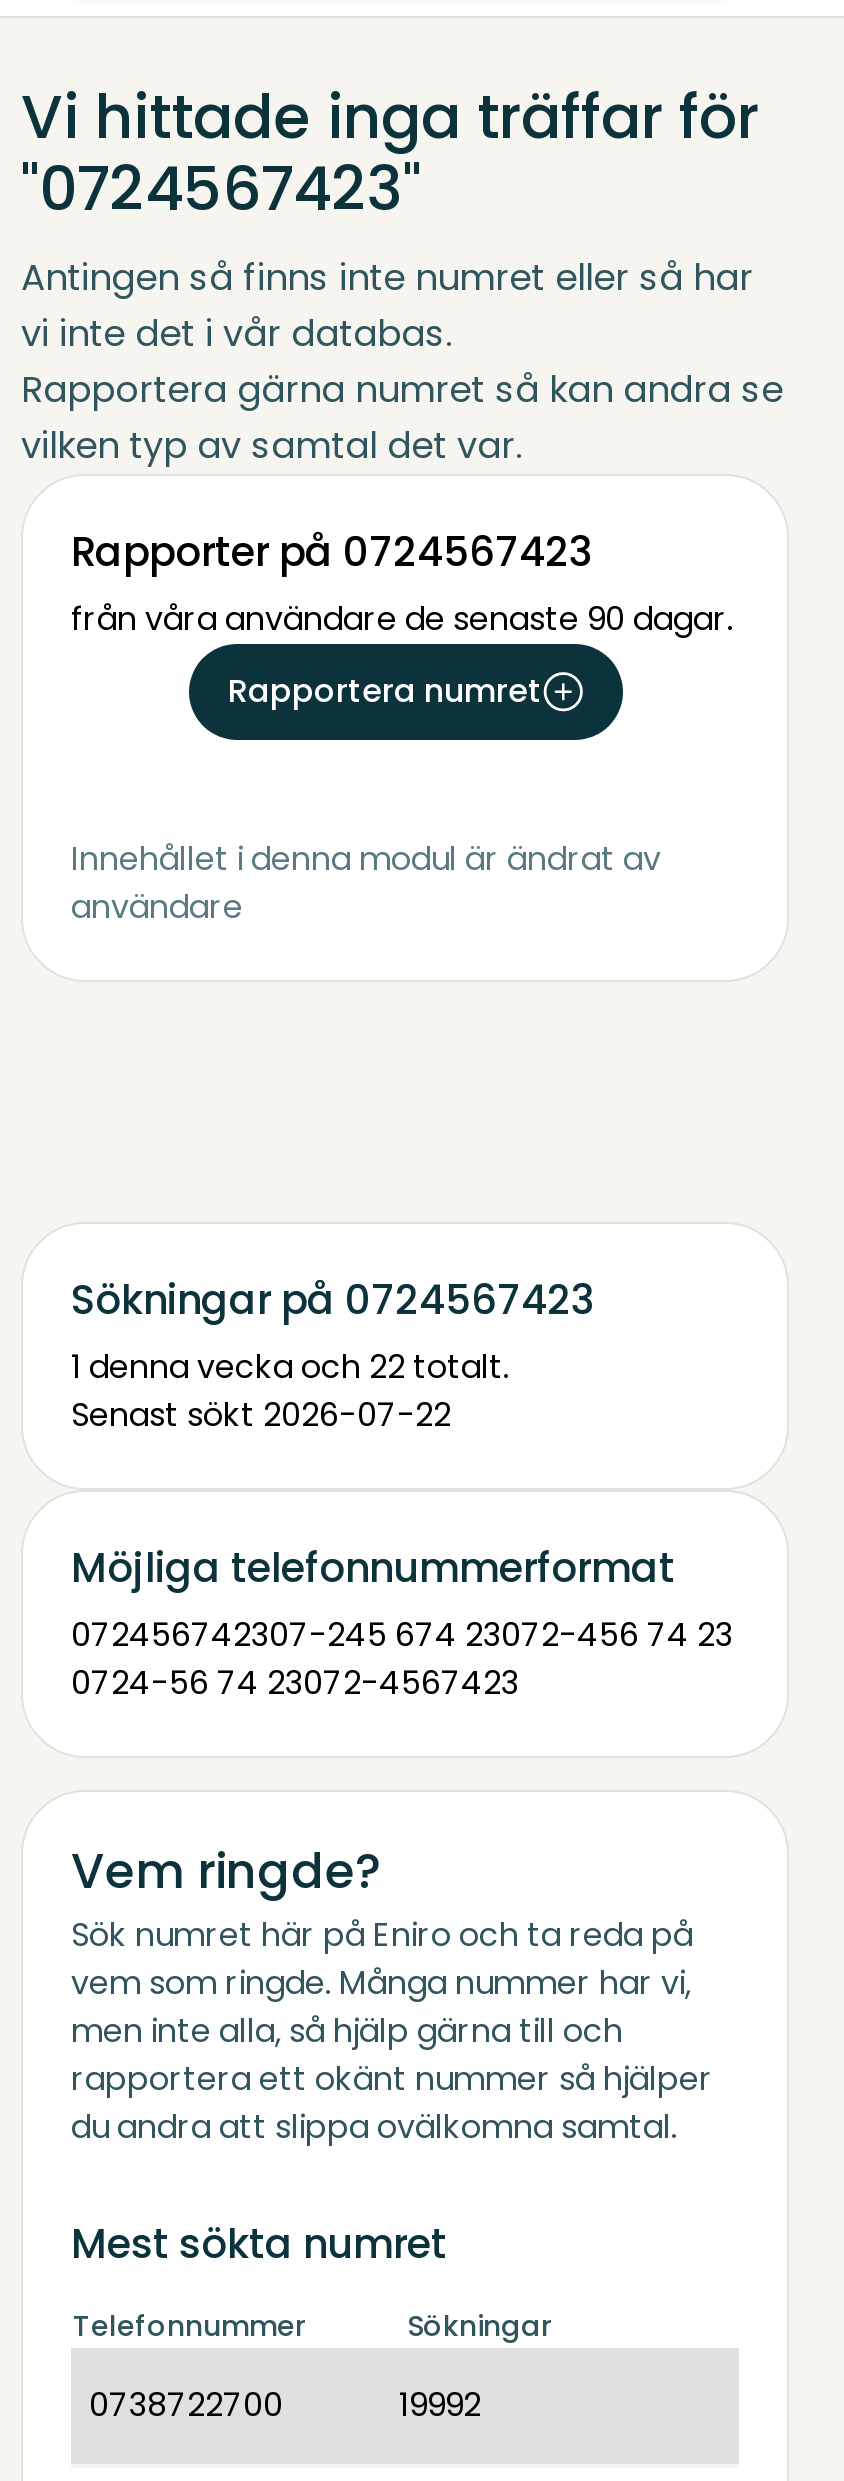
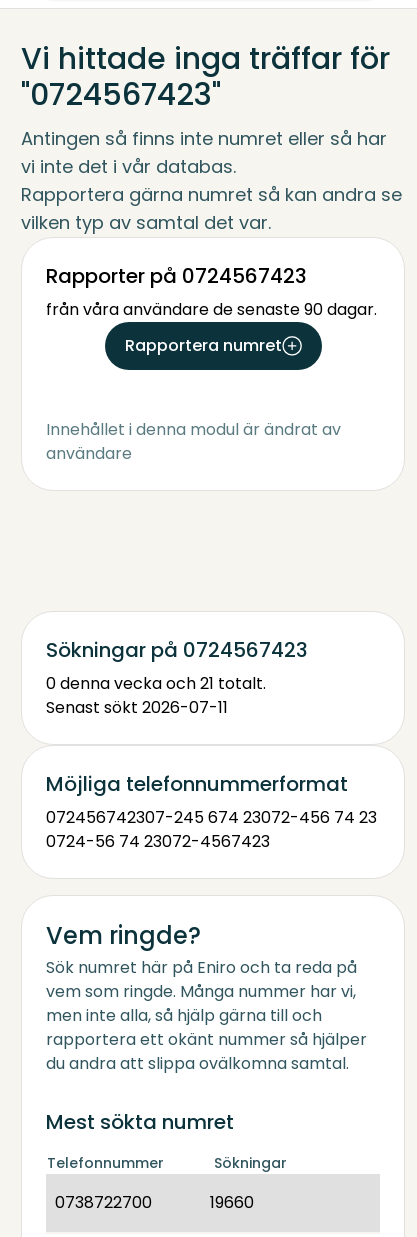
[71,1344,509,1390] 1 denna vecka och 22 totalt. -> [46,672,266,695] 0 denna vecka och 21 totalt.
[71,1392,451,1438] Senast sökt 2026-07-22 -> [46,696,228,719] Senast sökt 2026-07-11
[399,2382,481,2428] 19992 -> [210,1191,254,1214] 19660

